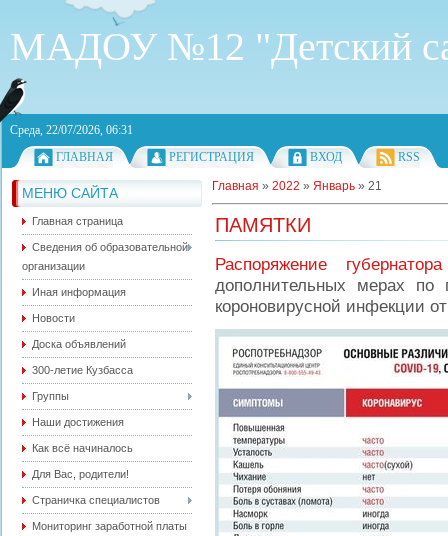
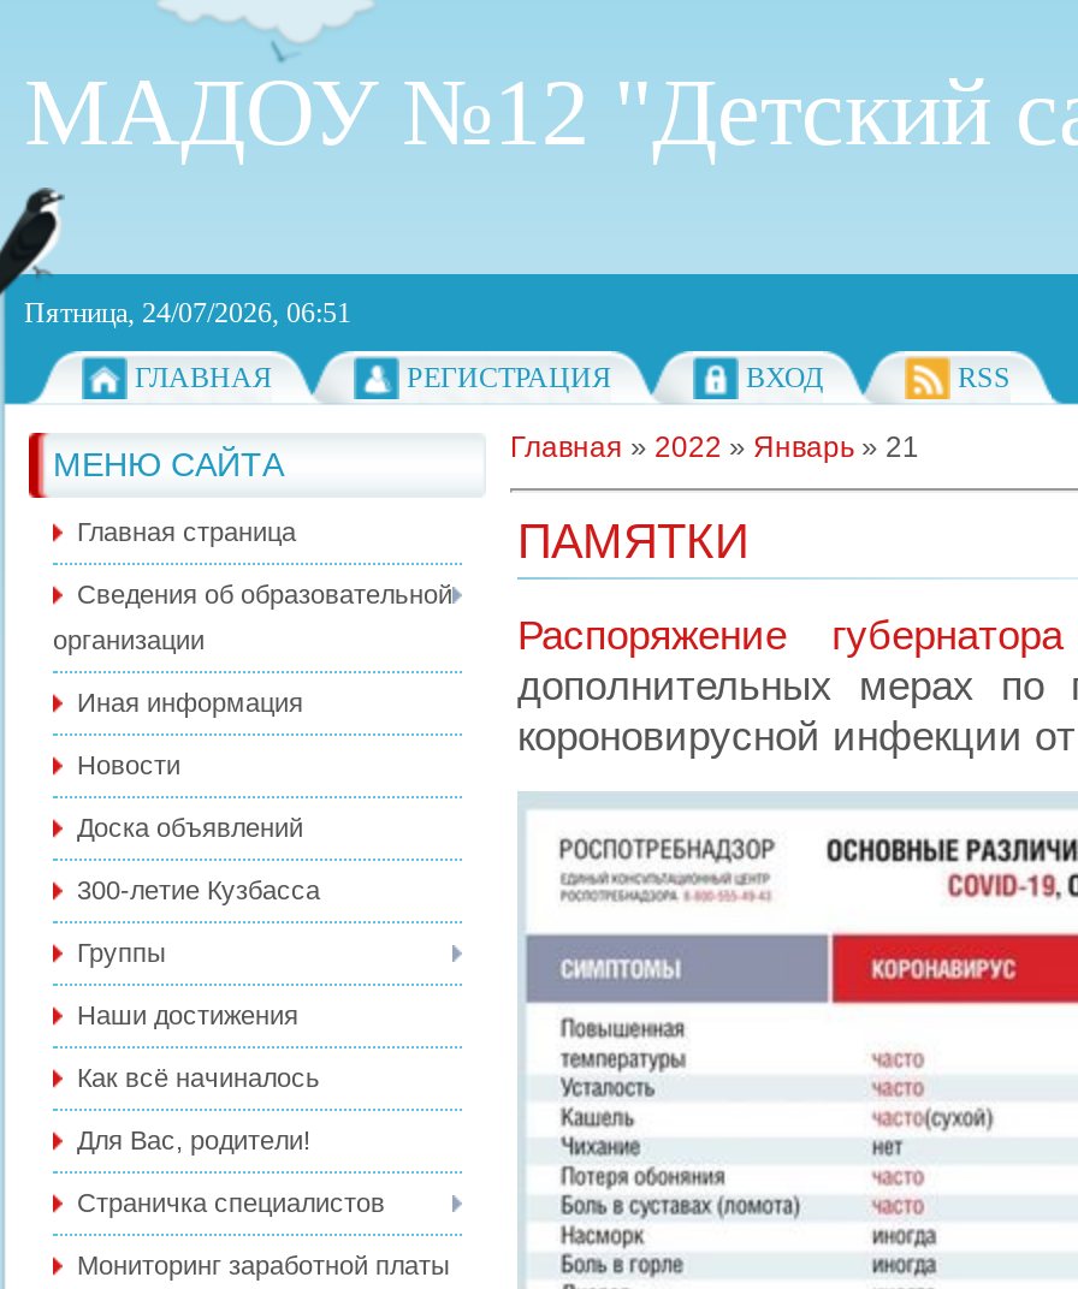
[10,123,133,137] Среда, 22/07/2026, 06:31 -> [24,296,351,329] Пятница, 24/07/2026, 06:51

